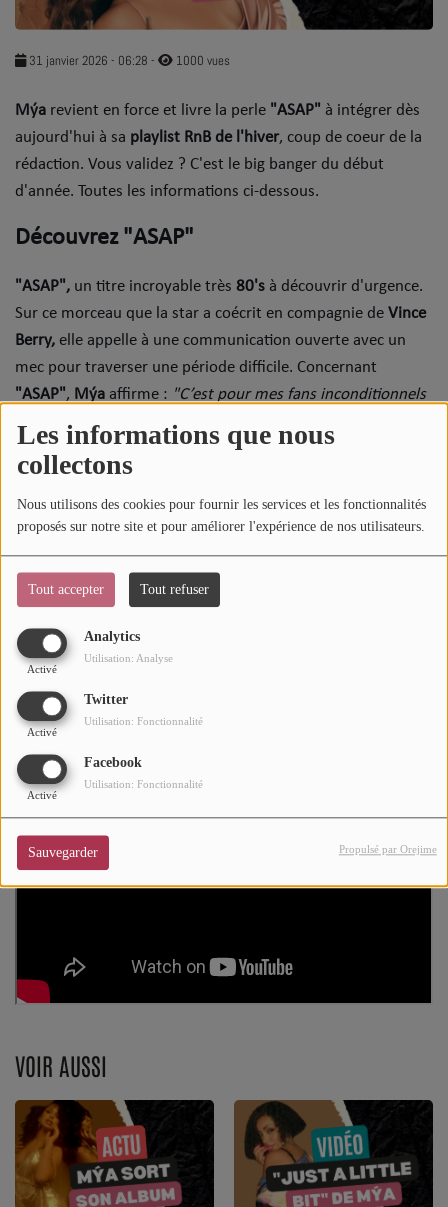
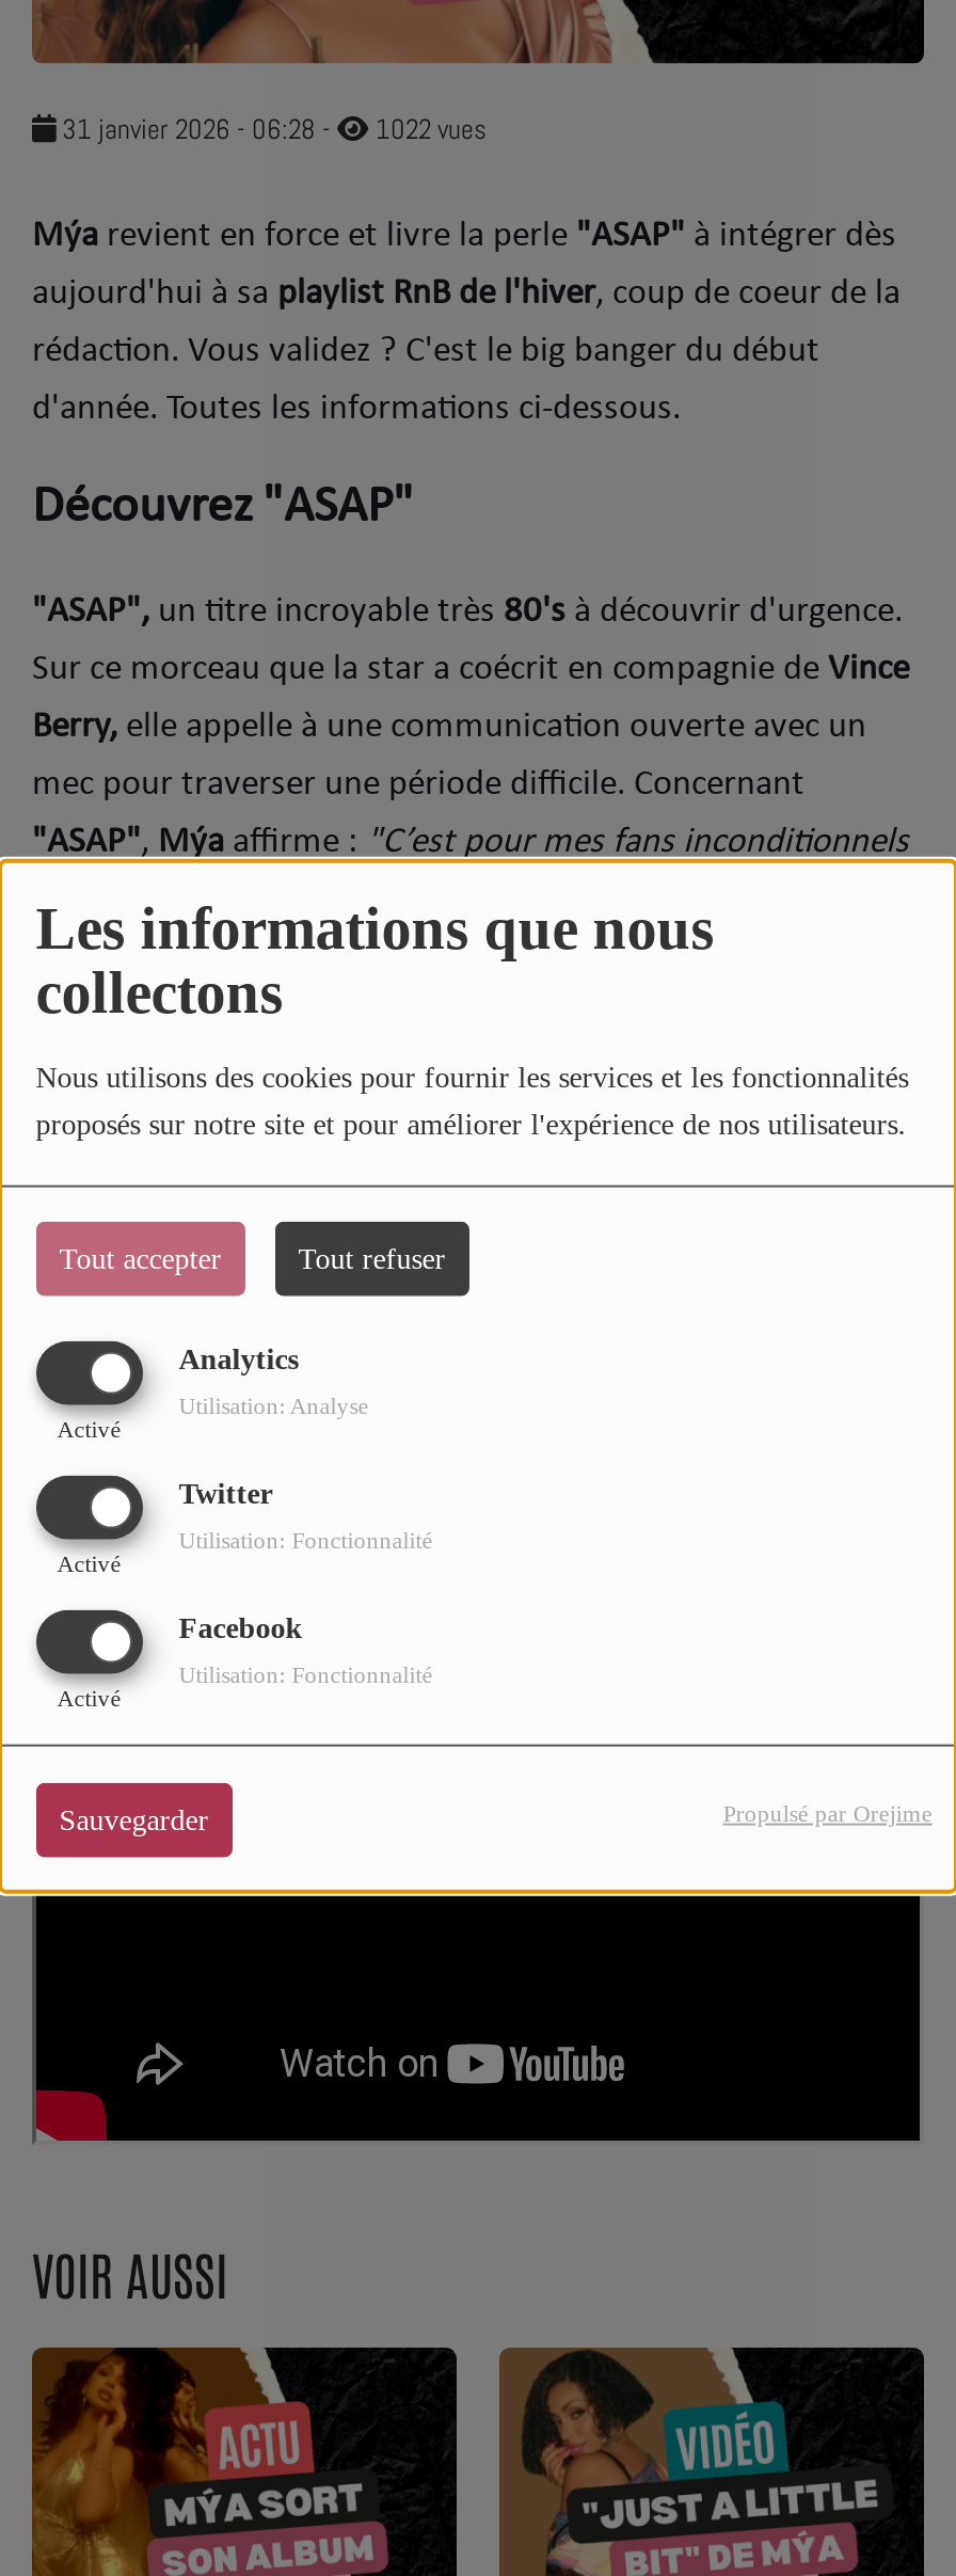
[173,52,230,69] 1000 vues -> [369,111,487,147] 1022 vues

